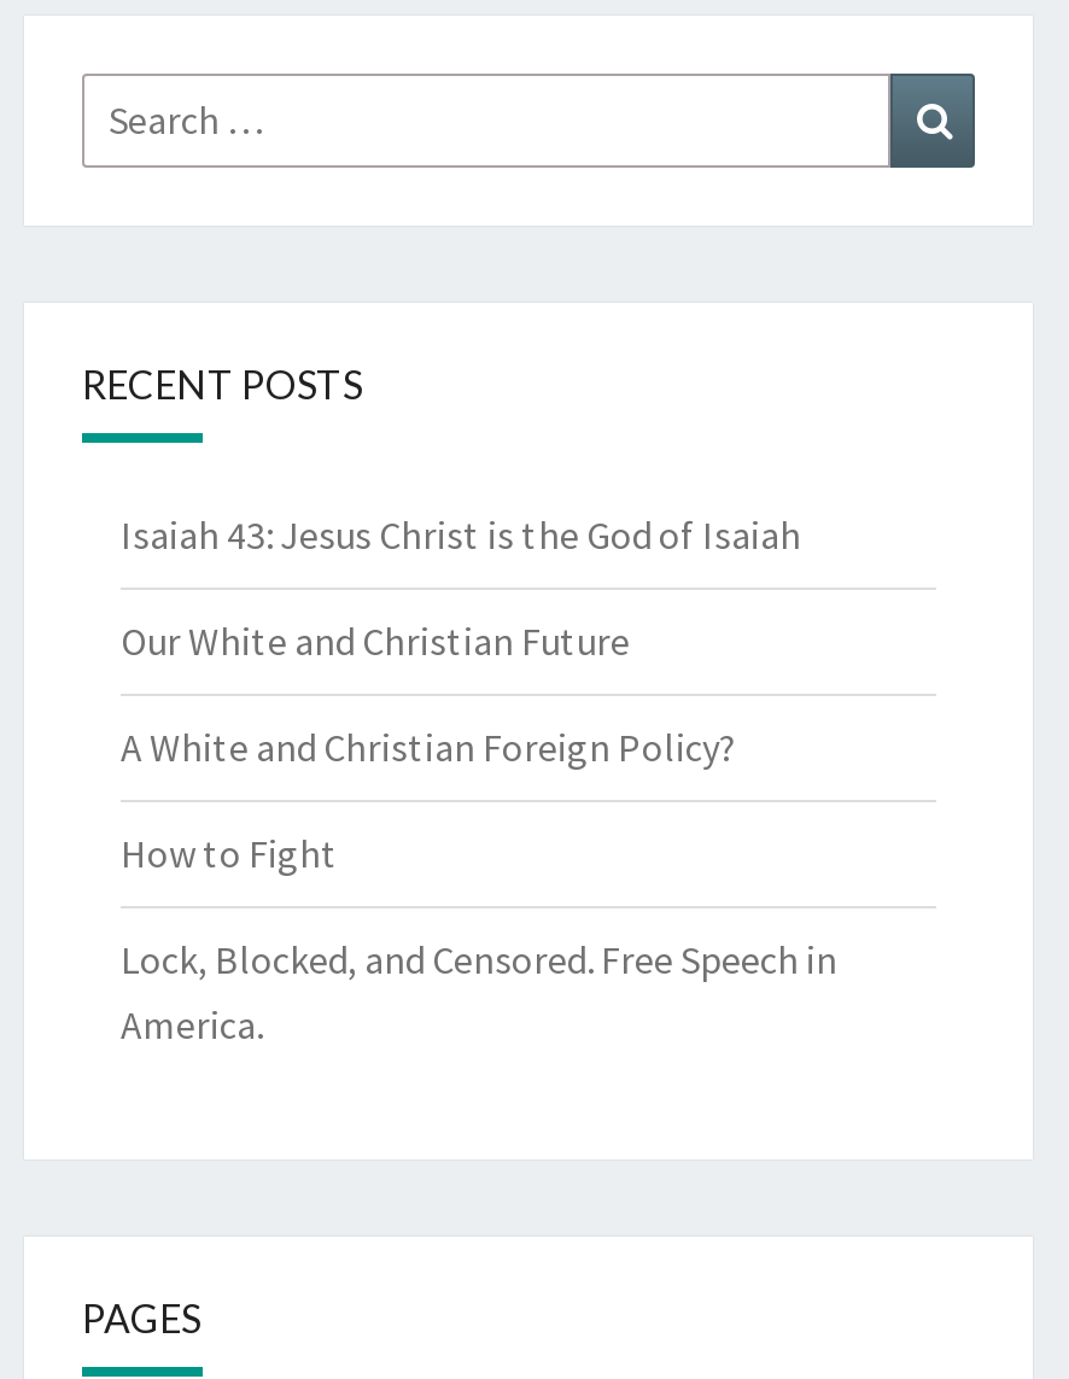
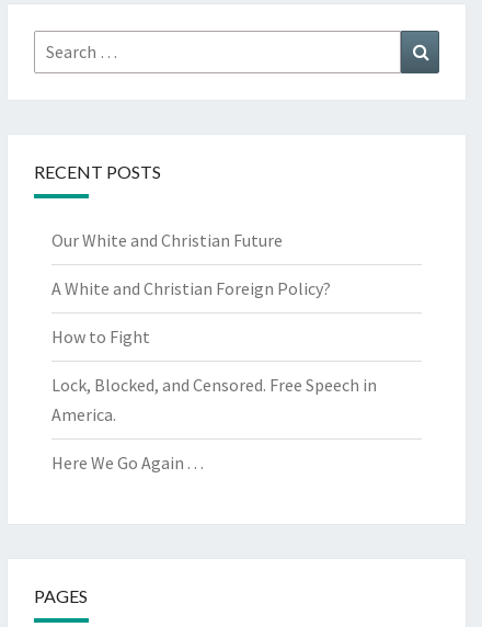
[121,511,801,559] Isaiah 43: Jesus Christ is the God of Isaiah -> none
moved [121,617,837,1049] -> [51,229,377,425]: Our White and Christian Future | A White and Christian Foreign Policy? | How to Fight | Lock, Blocked, and Censored. Free Speech in | America.
none -> [51,452,204,474] Here We Go Again . . .

